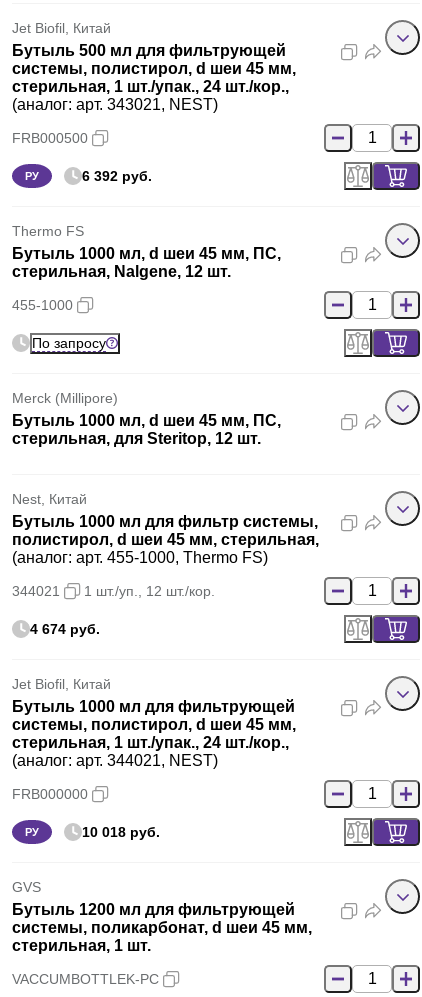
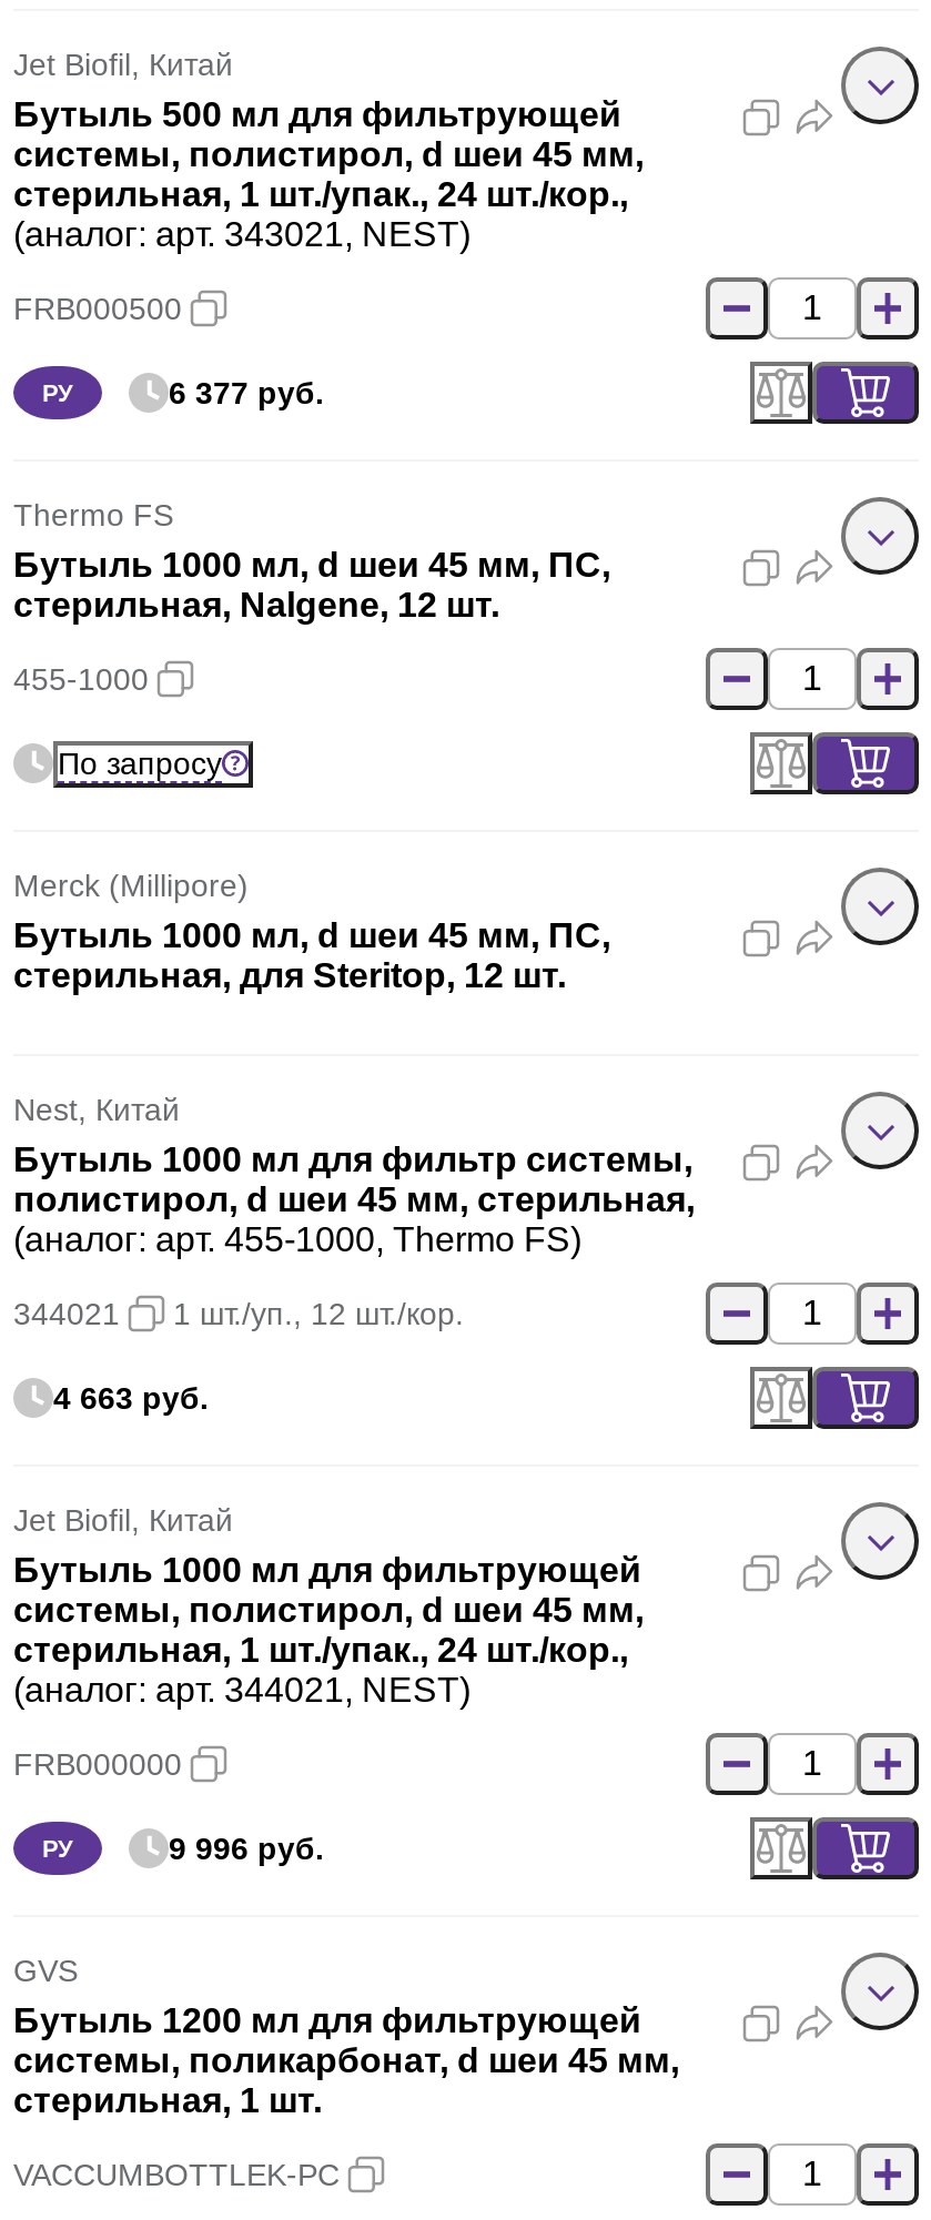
[82,168,152,184] 6 392 руб. -> [169,375,324,410] 6 377 руб.
[30,621,100,637] 4 674 руб. -> [53,1380,209,1416] 4 663 руб.
[82,824,160,840] 10 018 руб. -> [169,1831,324,1866] 9 996 руб.

